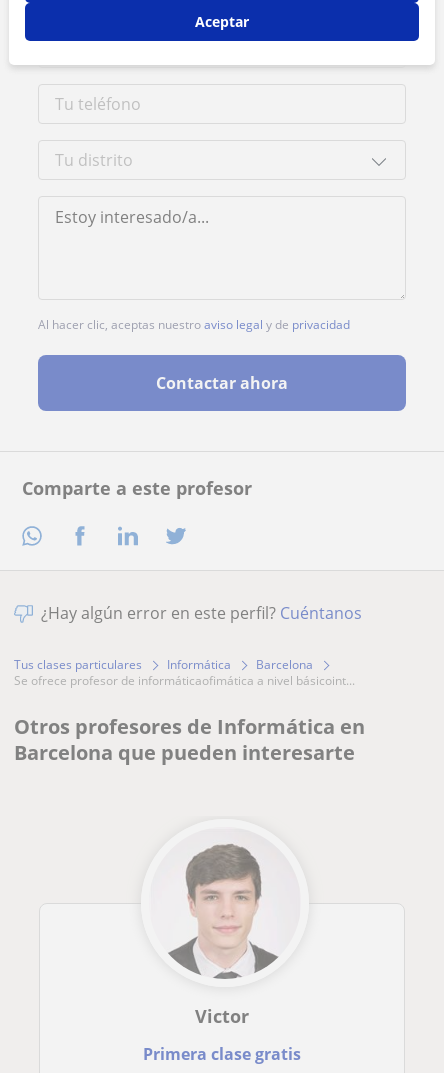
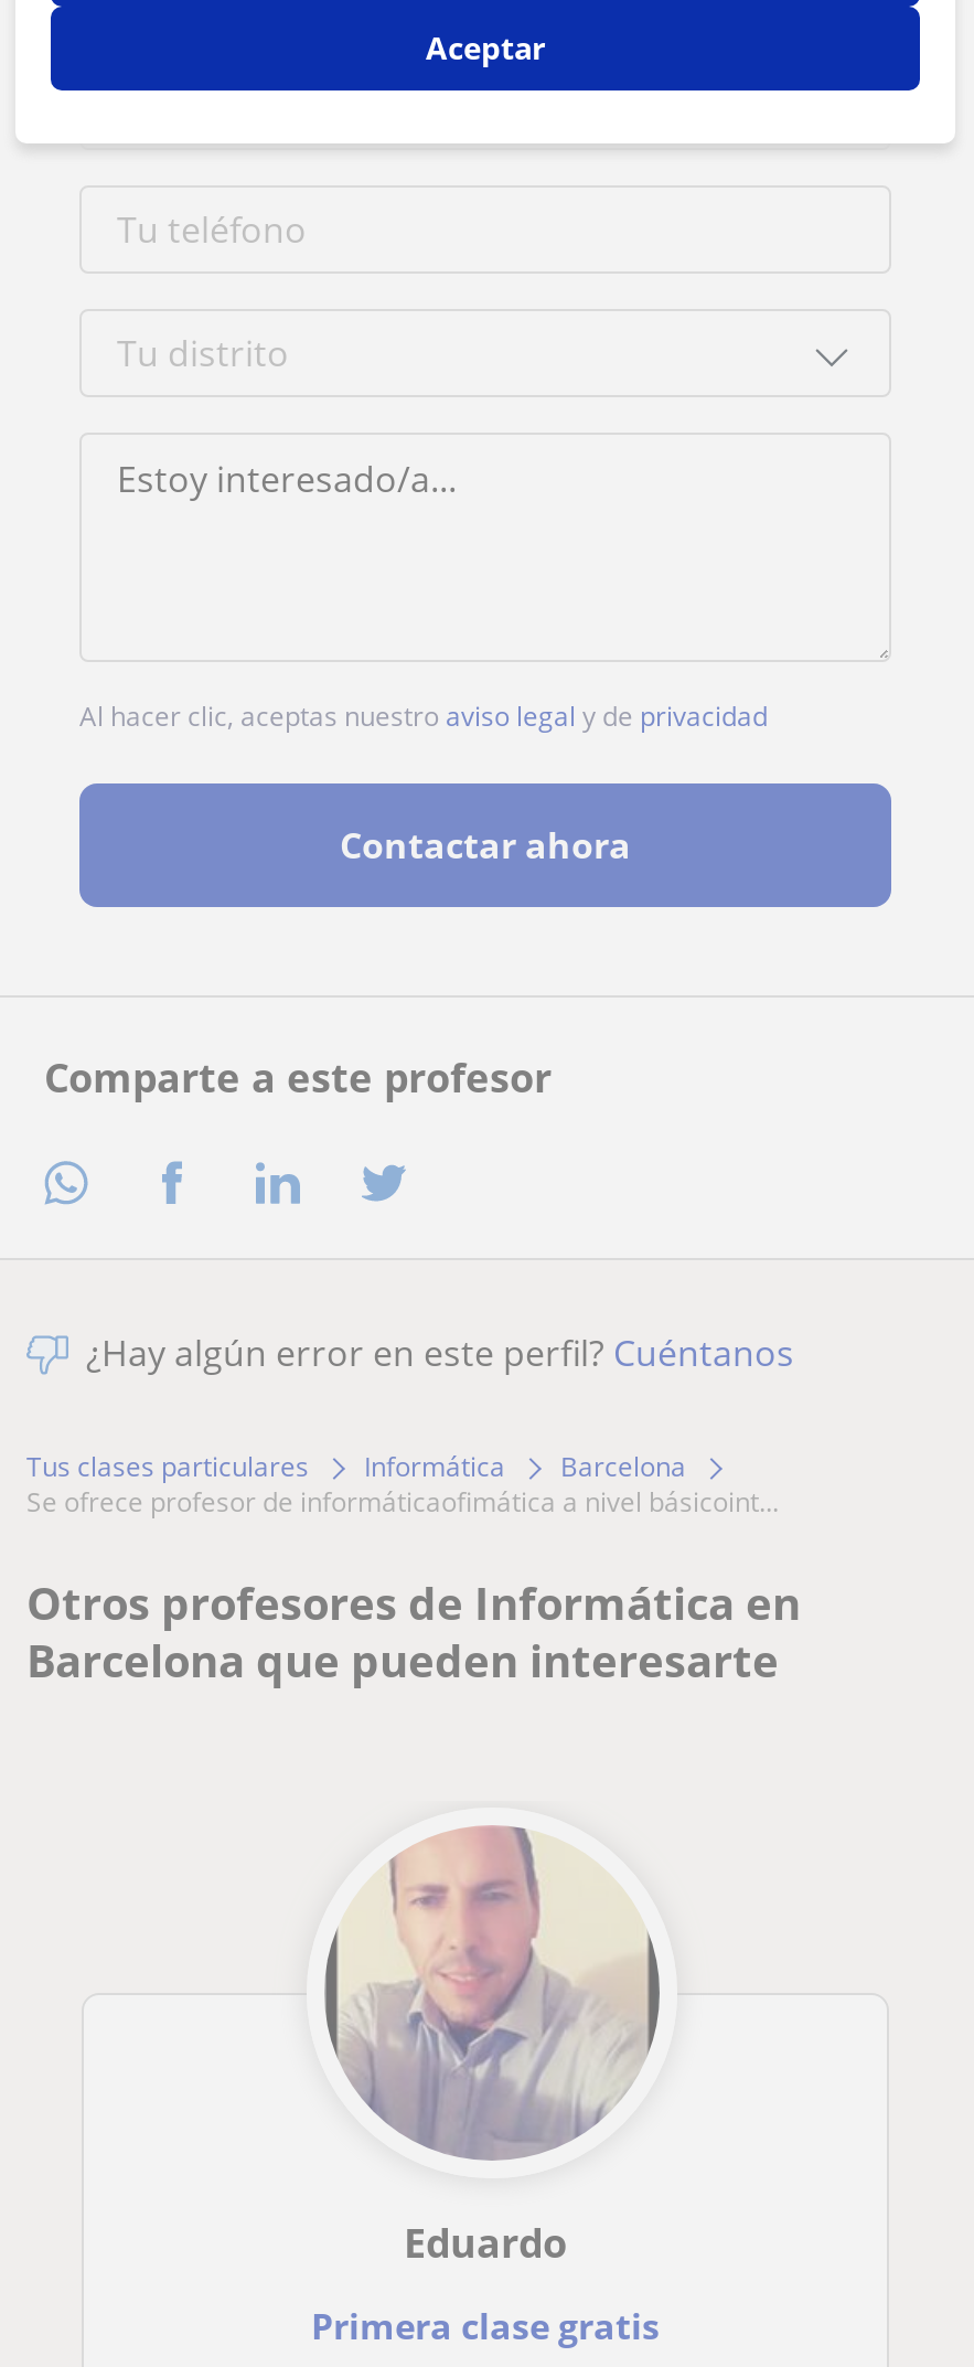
[150,828,301,1028] [image] | Victor -> [324,1825,662,2268] [image] | Eduardo

